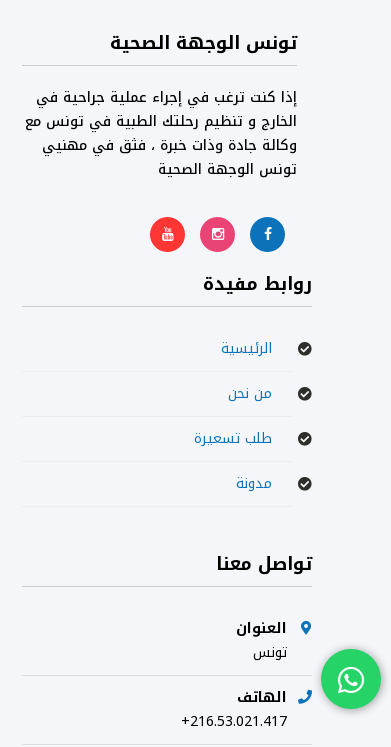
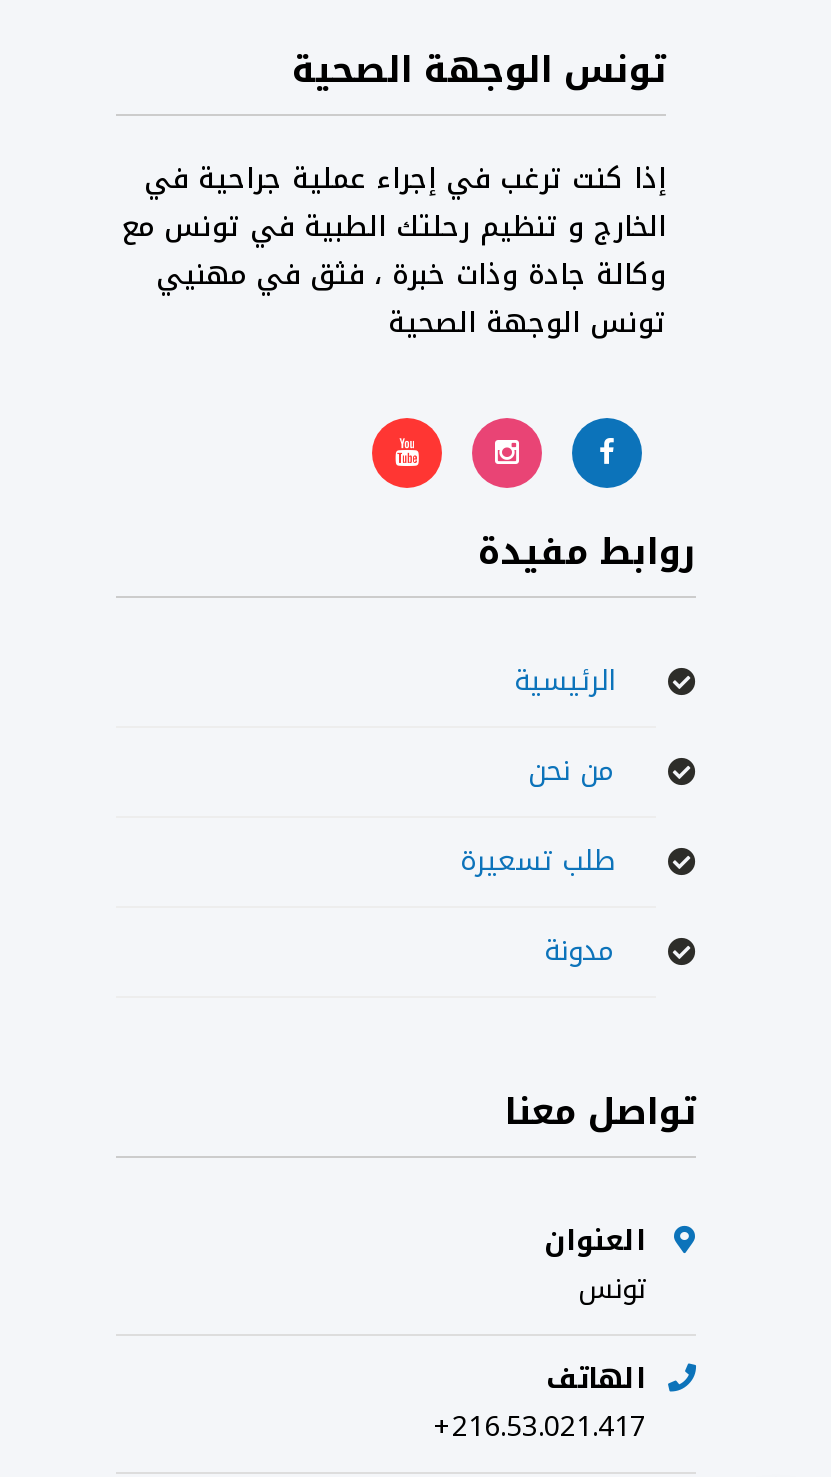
[319,647,385,713] [image] -> none

